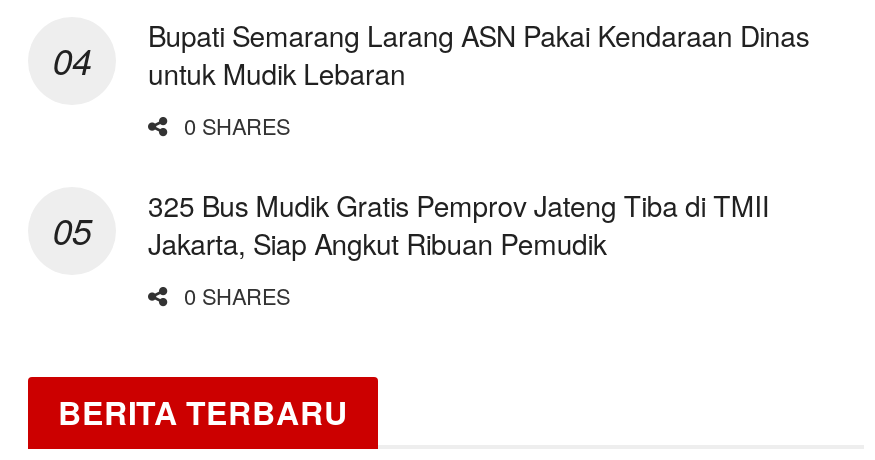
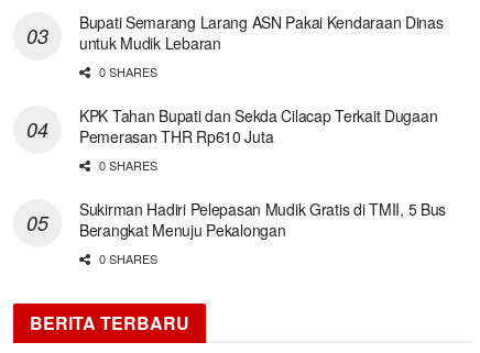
[148,186,769,264] 325 Bus Mudik Gratis Pemprov Jateng Tiba di TMII | Jakarta, Siap Angkut Ribuan Pemudik -> [79,105,446,241] KPK Tahan Bupati dan Sekda Cilacap Terkait Dugaan | Pemerasan THR Rp610 Juta | 0 SHARES | Sukirman Hadiri Pelepasan Mudik Gratis di TMII, 5 Bus | Berangkat Menuju Pekalongan

